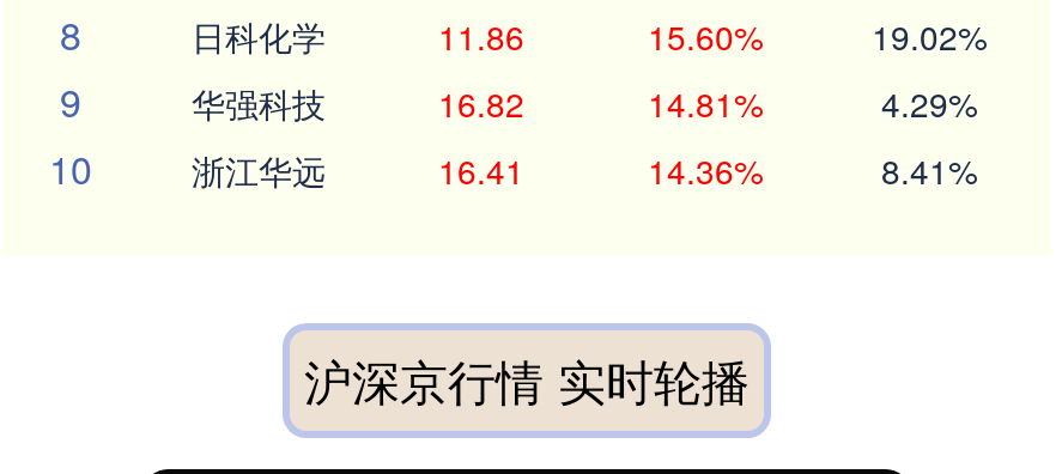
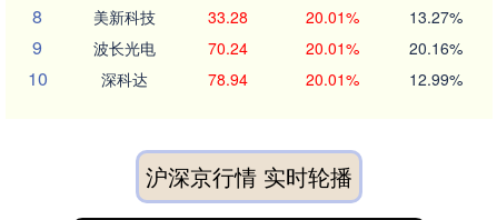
[192,12,987,60] 日科化学 | 11.86 | 15.60% | 19.02% -> [93,6,463,28] 美新科技 | 33.28 | 20.01% | 13.27%
[192,79,977,127] 华强科技 | 16.82 | 14.81% | 4.29% -> [93,37,463,59] 波长光电 | 70.24 | 20.01% | 20.16%
[192,146,977,194] 浙江华远 | 16.41 | 14.36% | 8.41% -> [101,68,463,90] 深科达 | 78.94 | 20.01% | 12.99%

